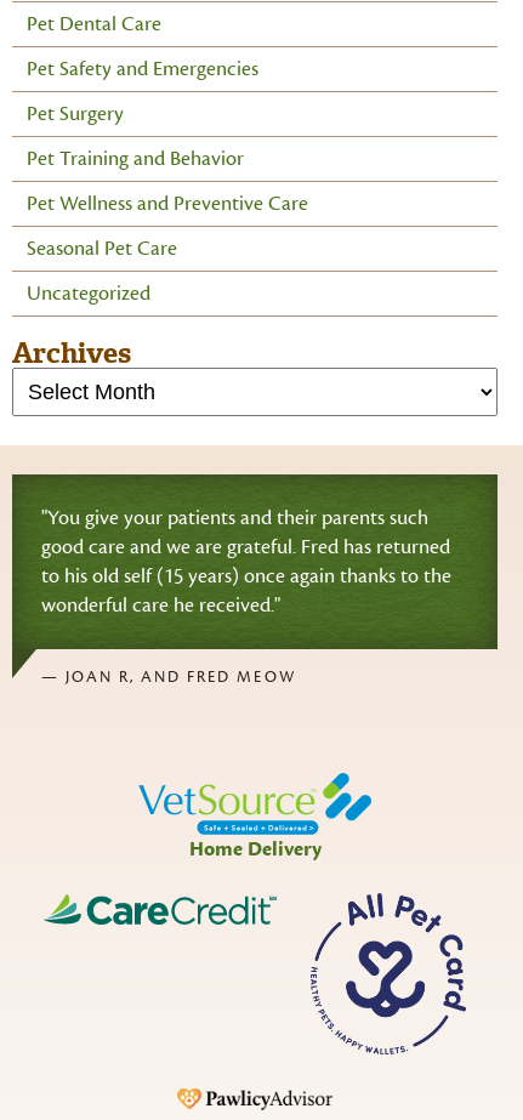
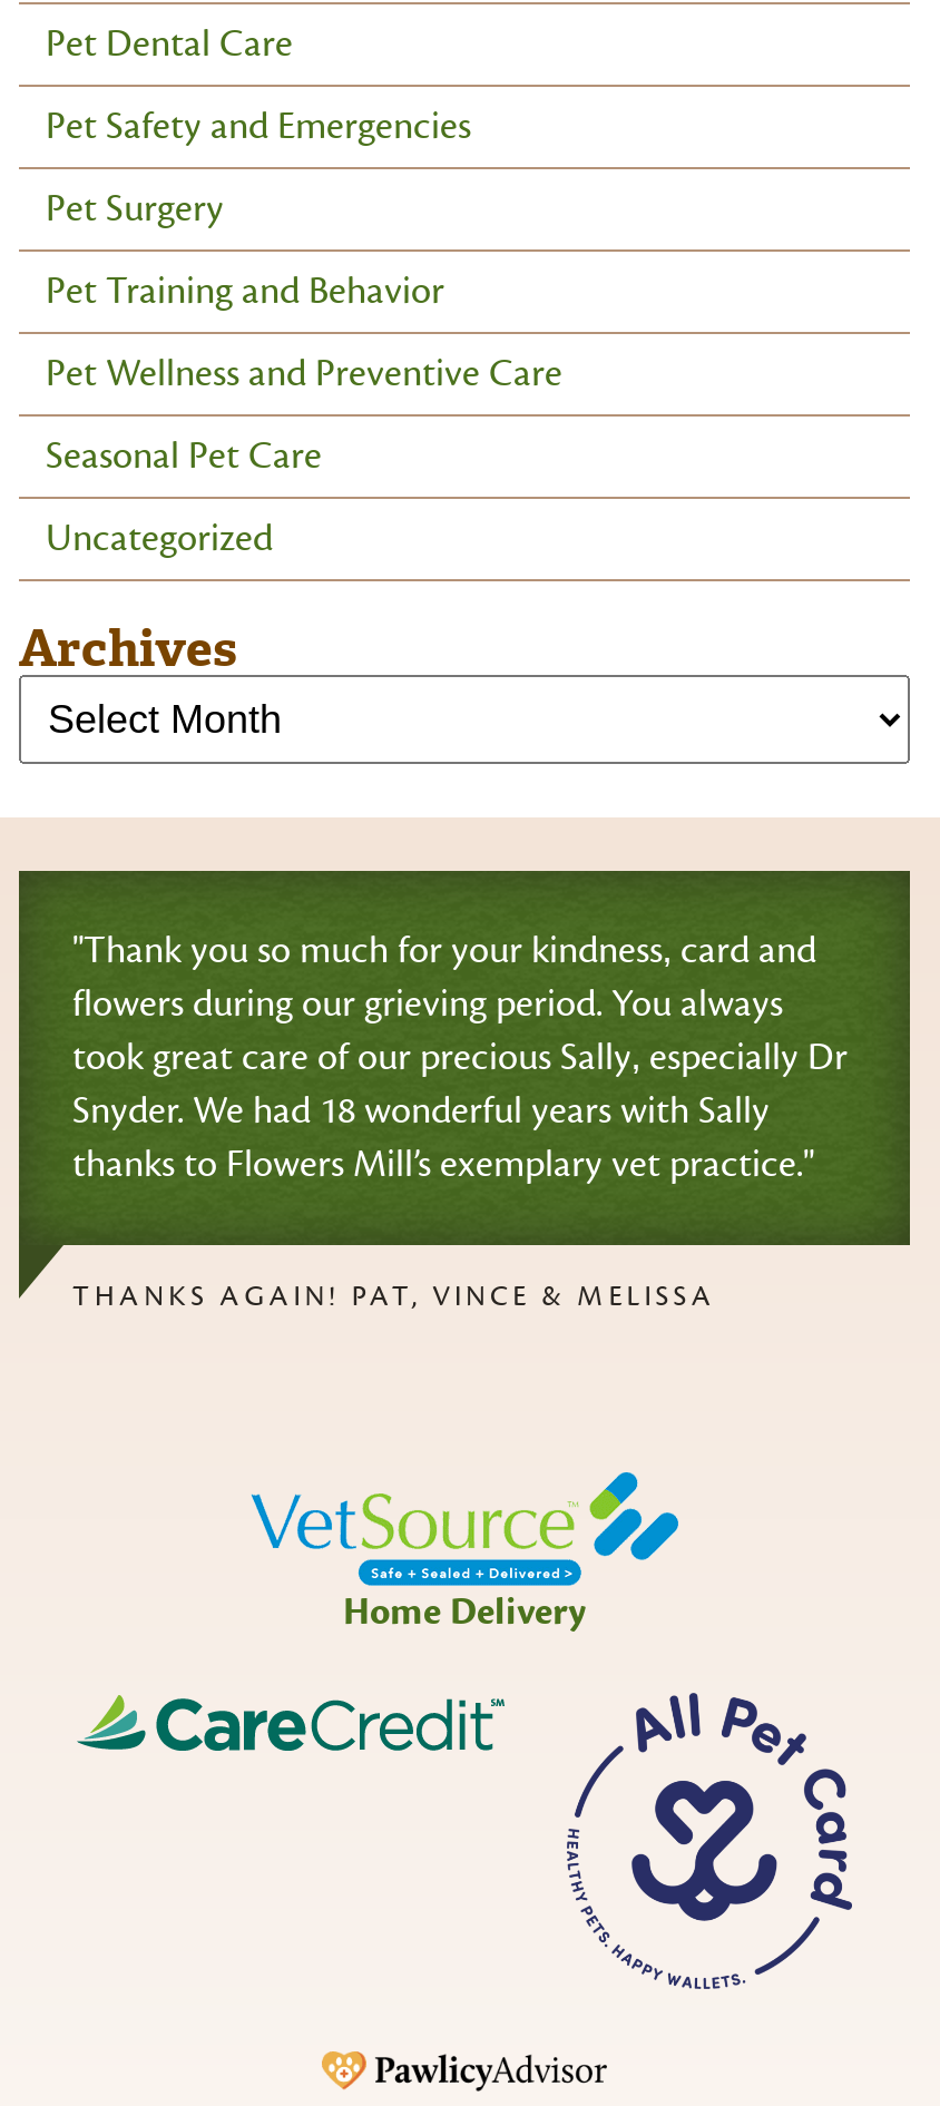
[41,505,451,619] "You give your patients and their parents such | good care and we are grateful. Fred has returned | to his old self (15 years) once again thanks to the | wonderful care he received." -> [72,927,848,1190] "Thank you so much for your kindness‚ card and | flowers during our grieving period. You always | took great care of our precious Sally‚ especially Dr | Snyder. We had 18 wonderful years with Sally | thanks to Flowers Mill’s exemplary vet practice."
[41,668,296,687] — JOAN R, AND FRED MEOW -> [72,1279,716,1315] THANKS AGAIN! PAT, VINCE & MELISSA

